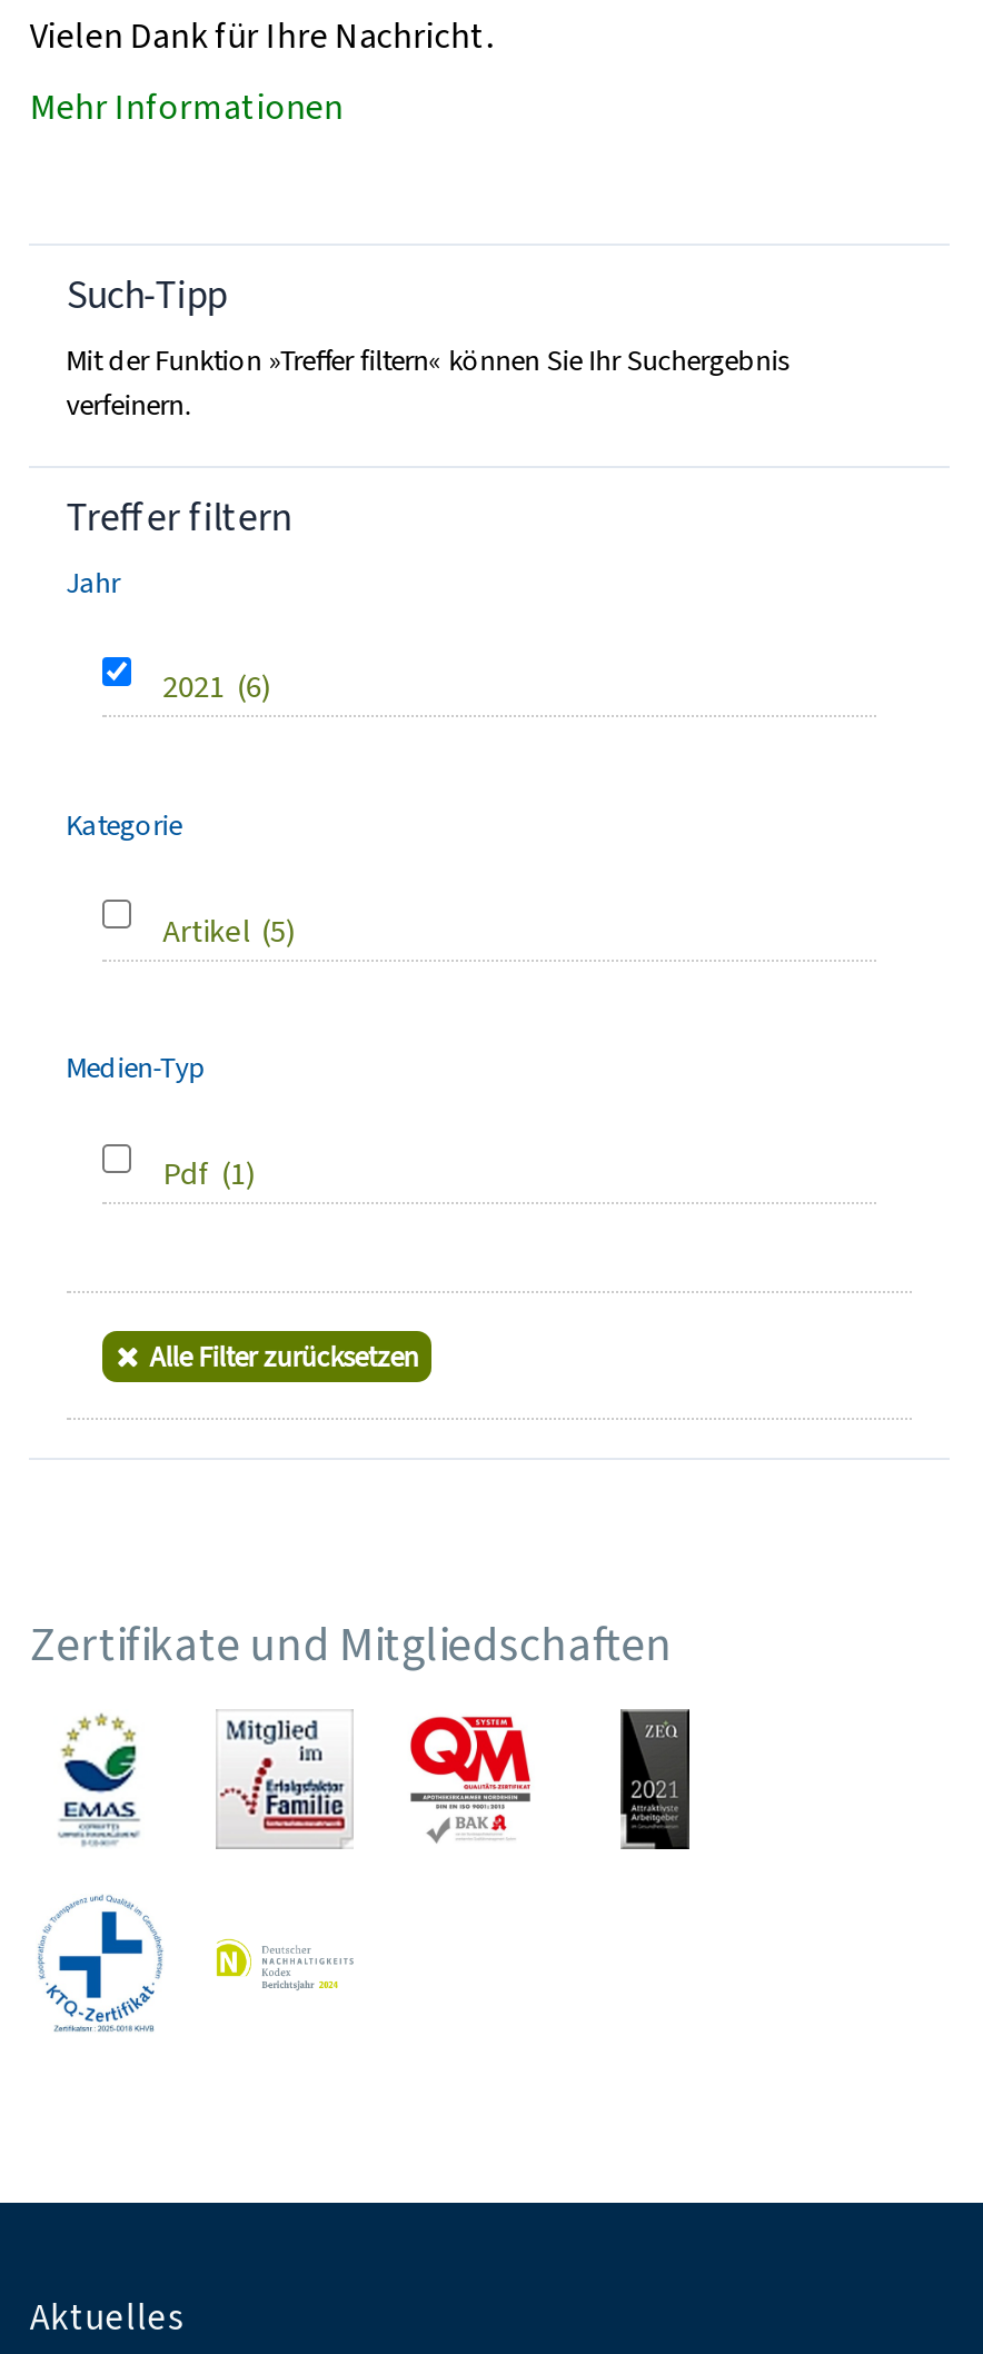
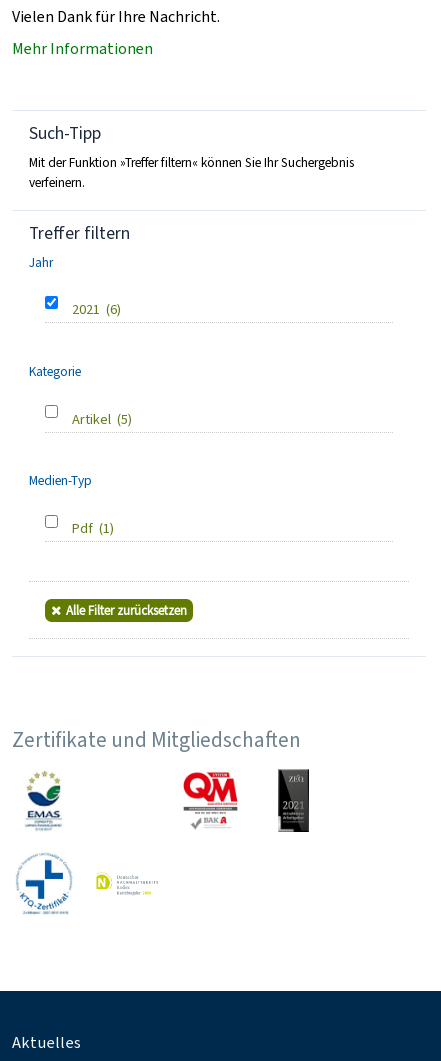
[216,1718,354,1849] [image] -> none

